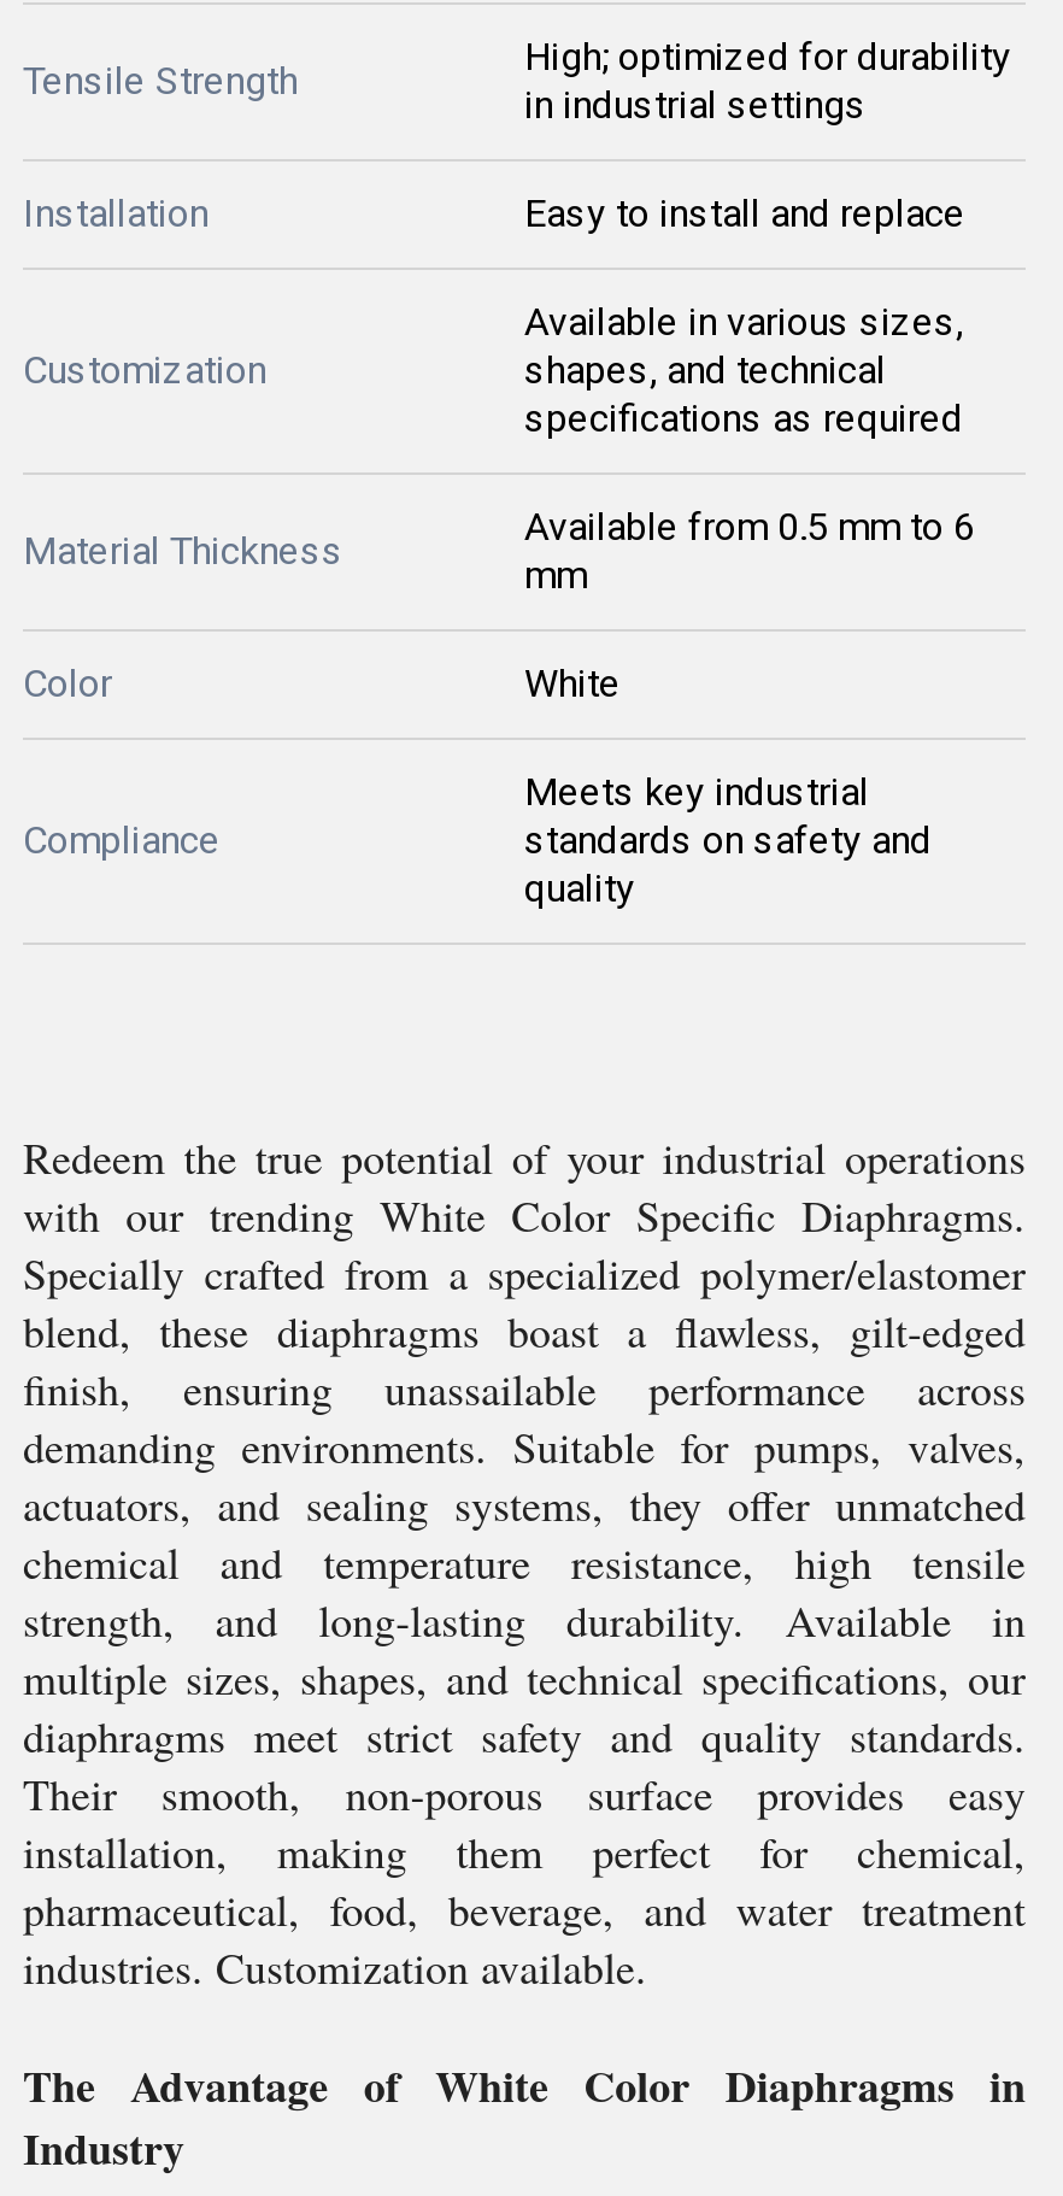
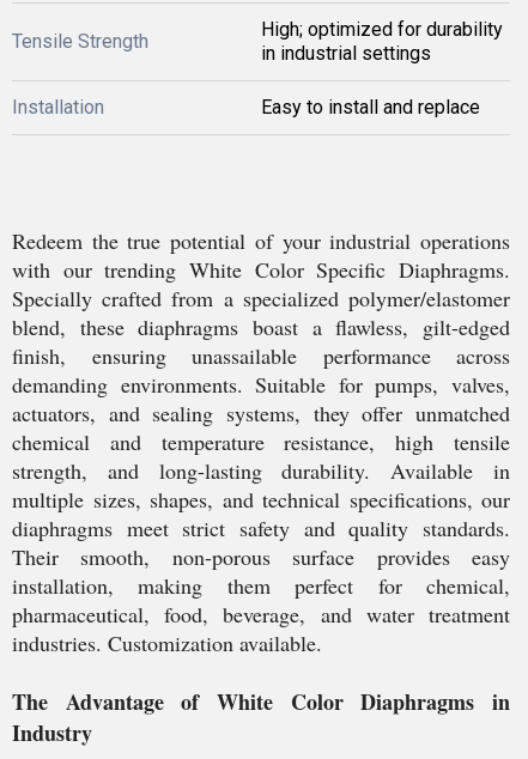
[23,299,963,574] Available in various sizes, | shapes, and technical | specifications as required | Material Thickness -> none
[23,347,266,393] Customization -> none
[23,504,975,863] Available from 0.5 mm to 6 | mm | Color | White | Compliance -> none
[524,769,932,911] Meets key industrial | standards on safety and | quality -> none

